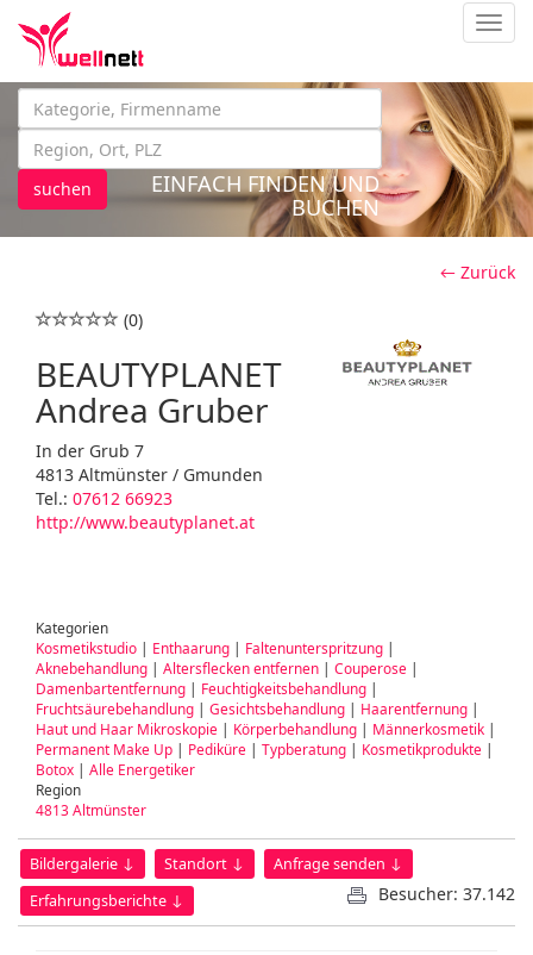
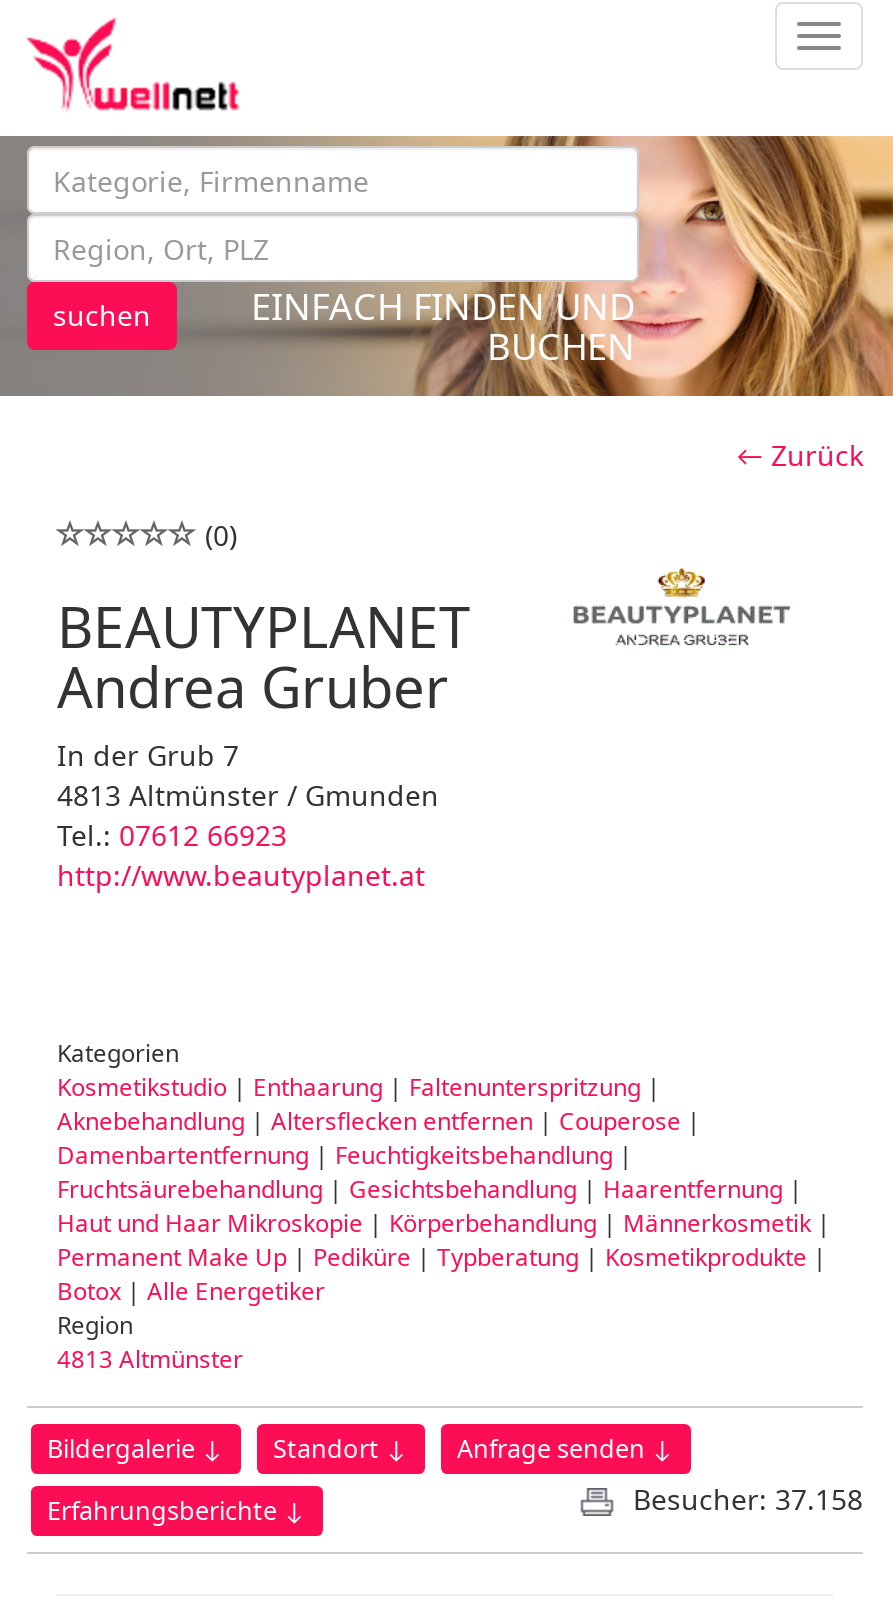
[374,882,515,905] Besucher: 37.142 -> [625,1480,863,1518] Besucher: 37.158

